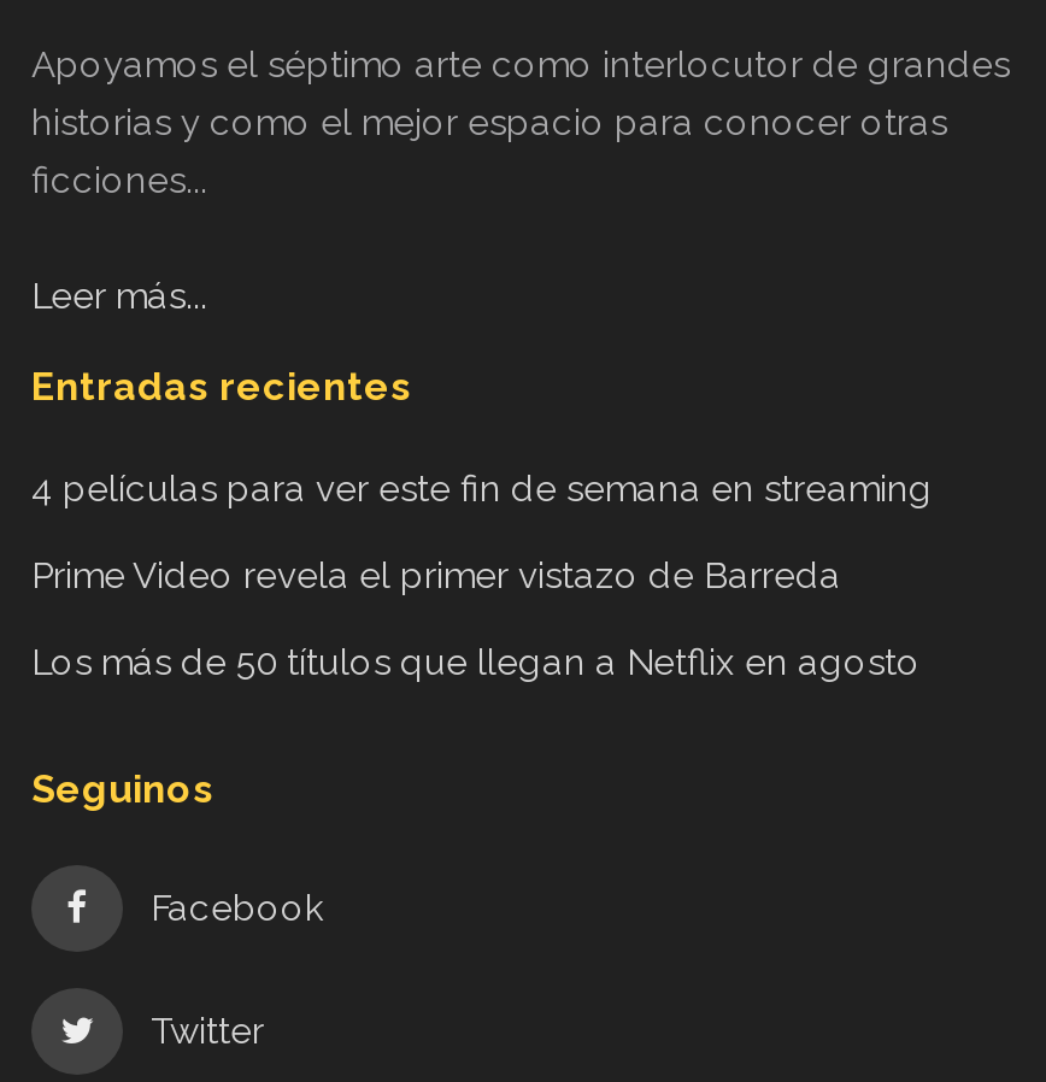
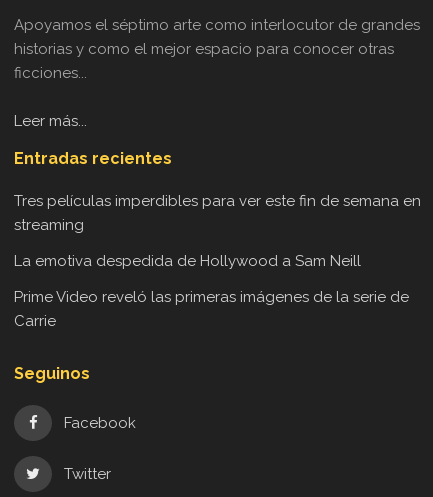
[31,468,933,512] 4 películas para ver este fin de semana en streaming -> [14,192,421,234] Tres películas imperdibles para ver este fin de semana en | streaming
[31,555,841,598] Prime Video revela el primer vistazo de Barreda -> [14,252,361,270] La emotiva despedida de Hollywood a Sam Neill
[31,642,921,685] Los más de 50 títulos que llegan a Netflix en agosto -> [14,288,409,330] Prime Video reveló las primeras imágenes de la serie de | Carrie

